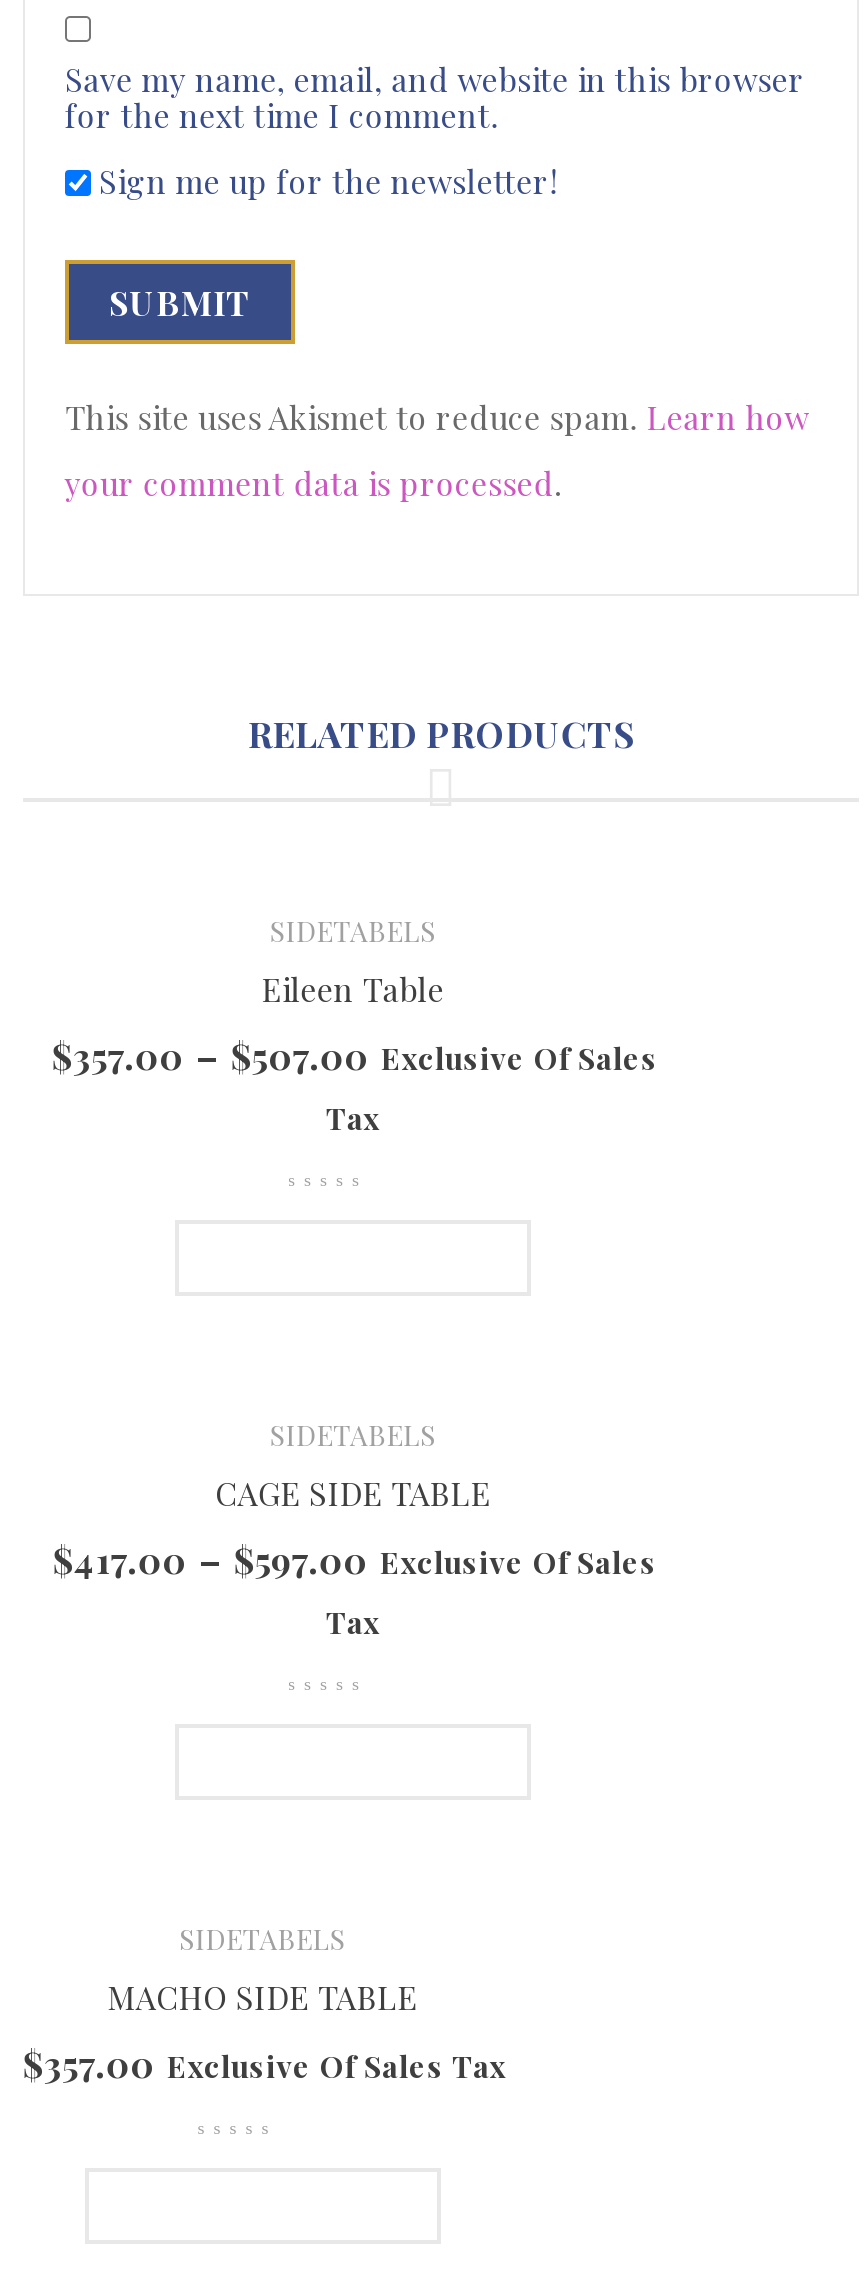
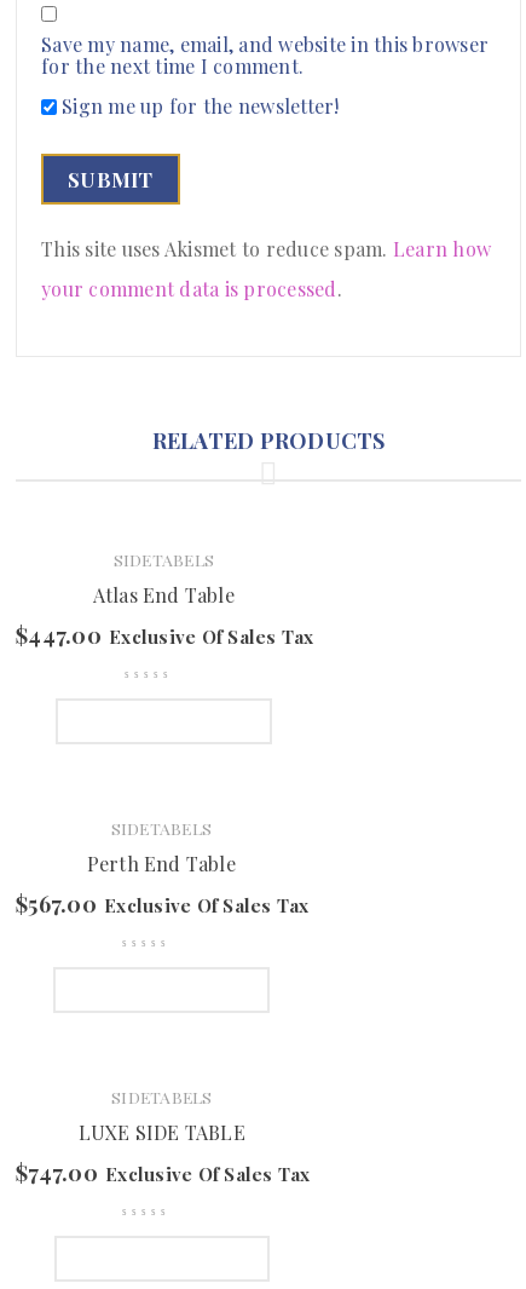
[262,968,444,1010] Eileen Table -> [93,582,234,608] Atlas End Table
[52,1032,658,1138] $357.00 – $507.00 Exclusive Of Sales | Tax -> [16,621,314,650] $447.00 Exclusive Of Sales Tax
[215,1472,491,1514] CAGE SIDE TABLE -> [87,851,236,877] Perth End Table
[53,1536,657,1642] $417.00 – $597.00 Exclusive Of Sales | Tax -> [16,890,309,919] $567.00 Exclusive Of Sales Tax
[107,1976,418,2018] MACHO SIDE TABLE -> [78,1120,245,1145] LUXE SIDE TABLE
[23,2040,506,2088] $357.00 Exclusive Of Sales Tax -> [16,1159,310,1188] $747.00 Exclusive Of Sales Tax

